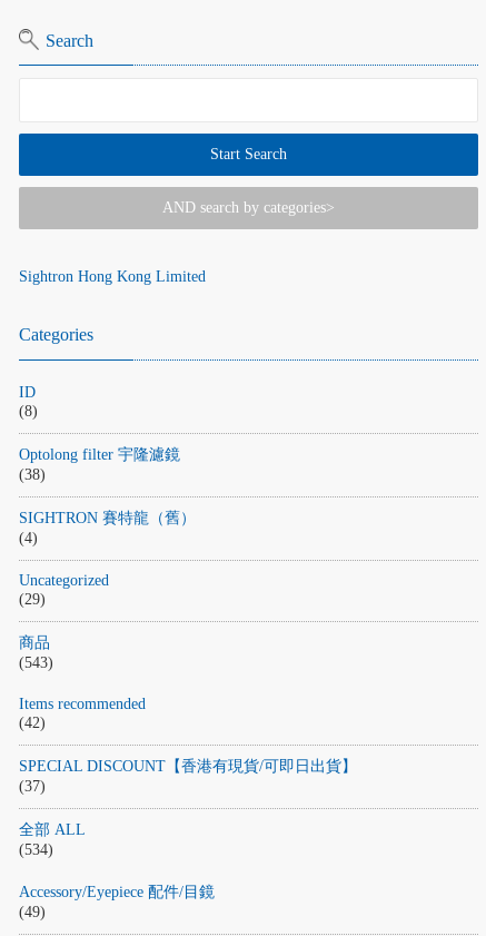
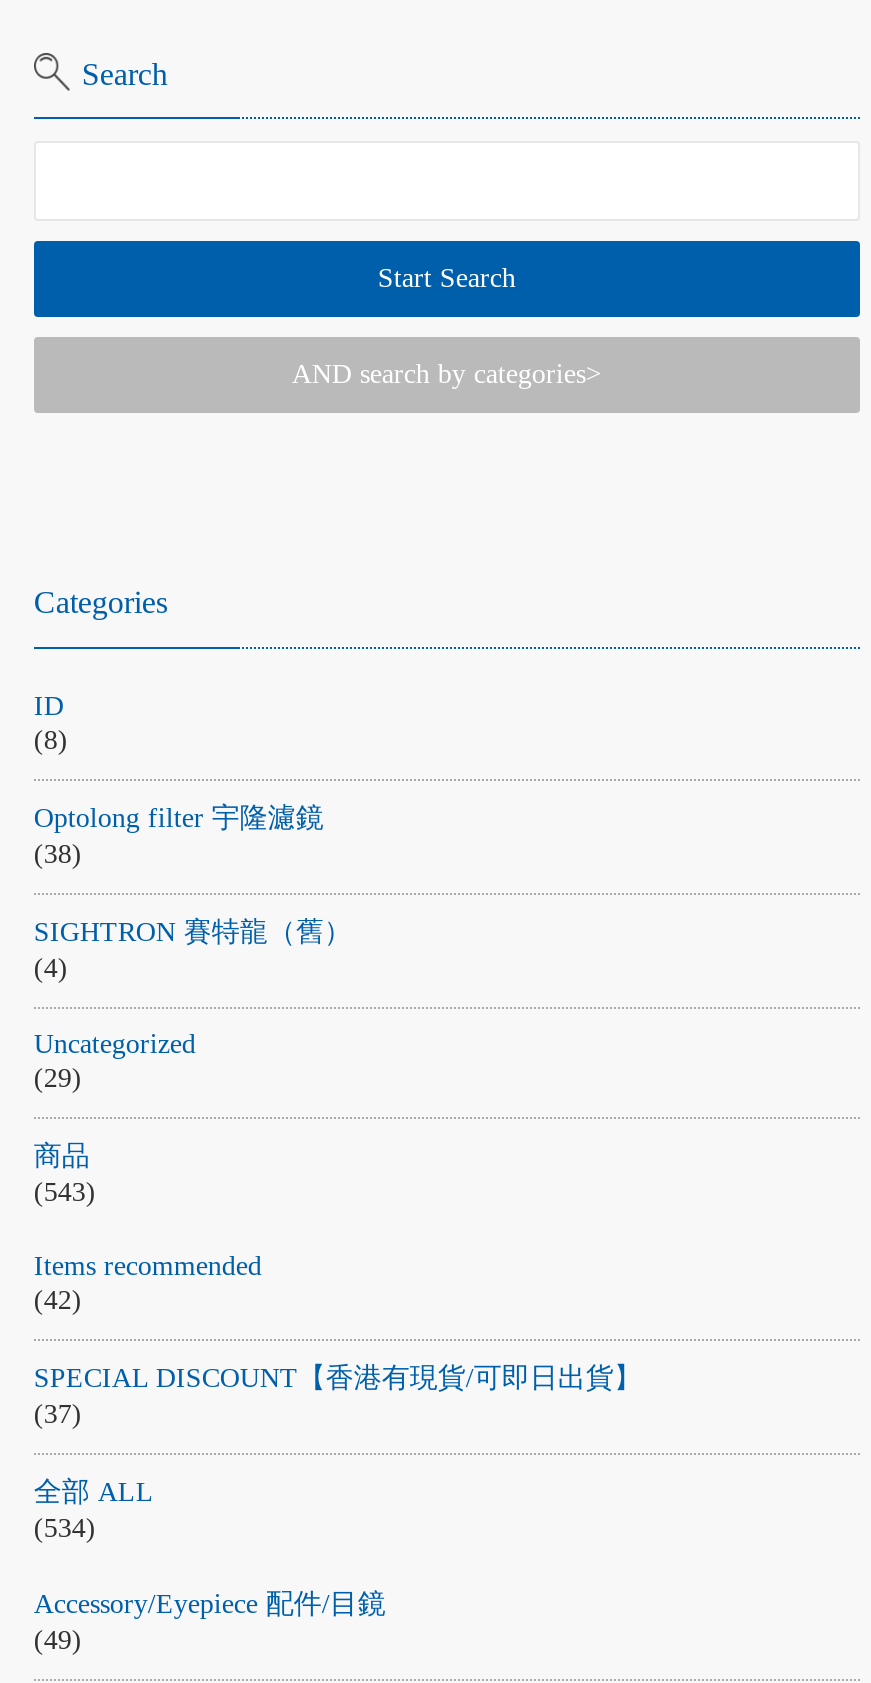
[19,268,206,285] Sightron Hong Kong Limited -> none

